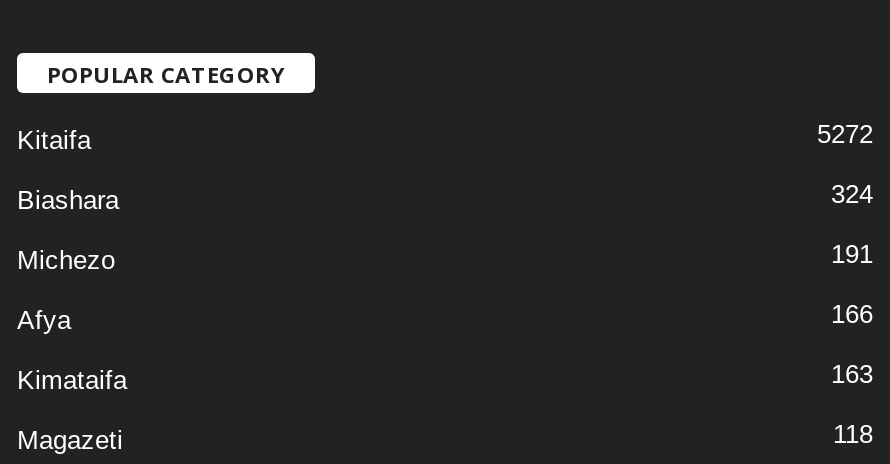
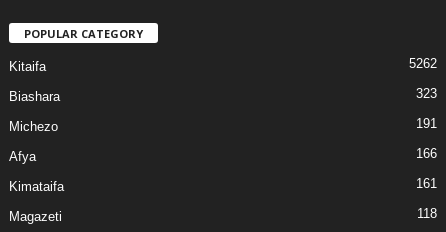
[817,119,873,149] 5272 -> [409,56,437,71] 5262
[831,179,873,209] 324 -> [416,86,437,101] 323
[831,359,873,389] 163 -> [416,176,437,191] 161

